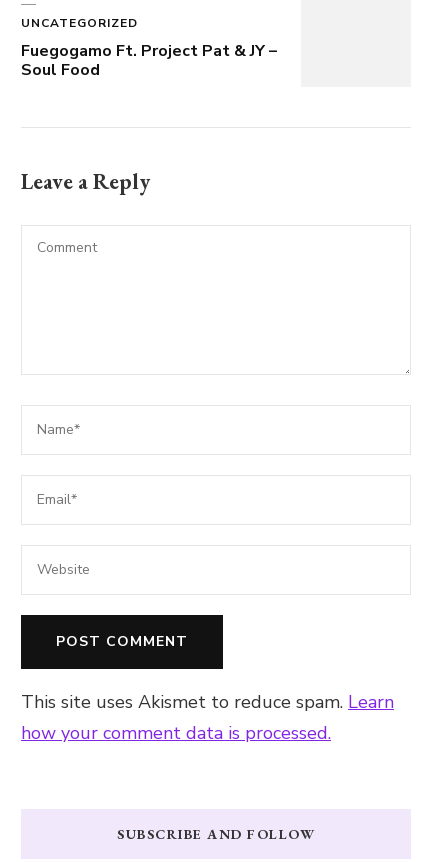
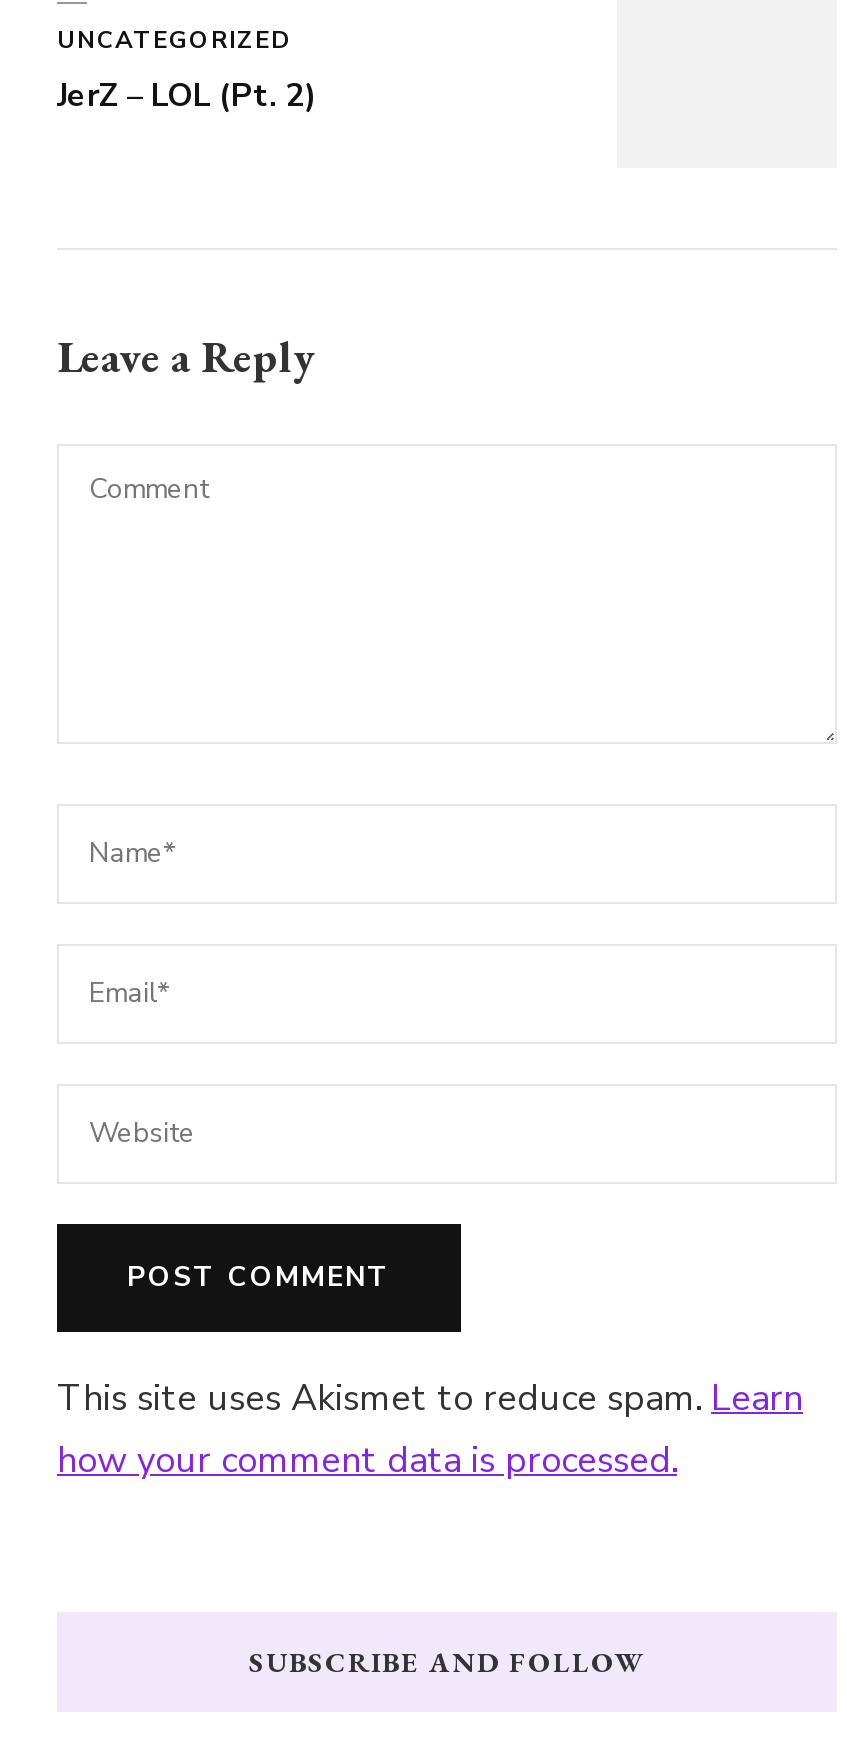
[21,40,277,81] Fuegogamo Ft. Project Pat & JY – | Soul Food -> [57,73,317,117] JerZ – LOL (Pt. 2)

